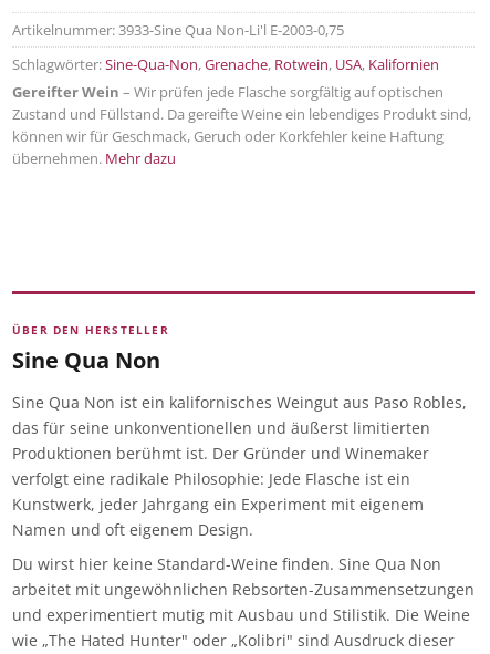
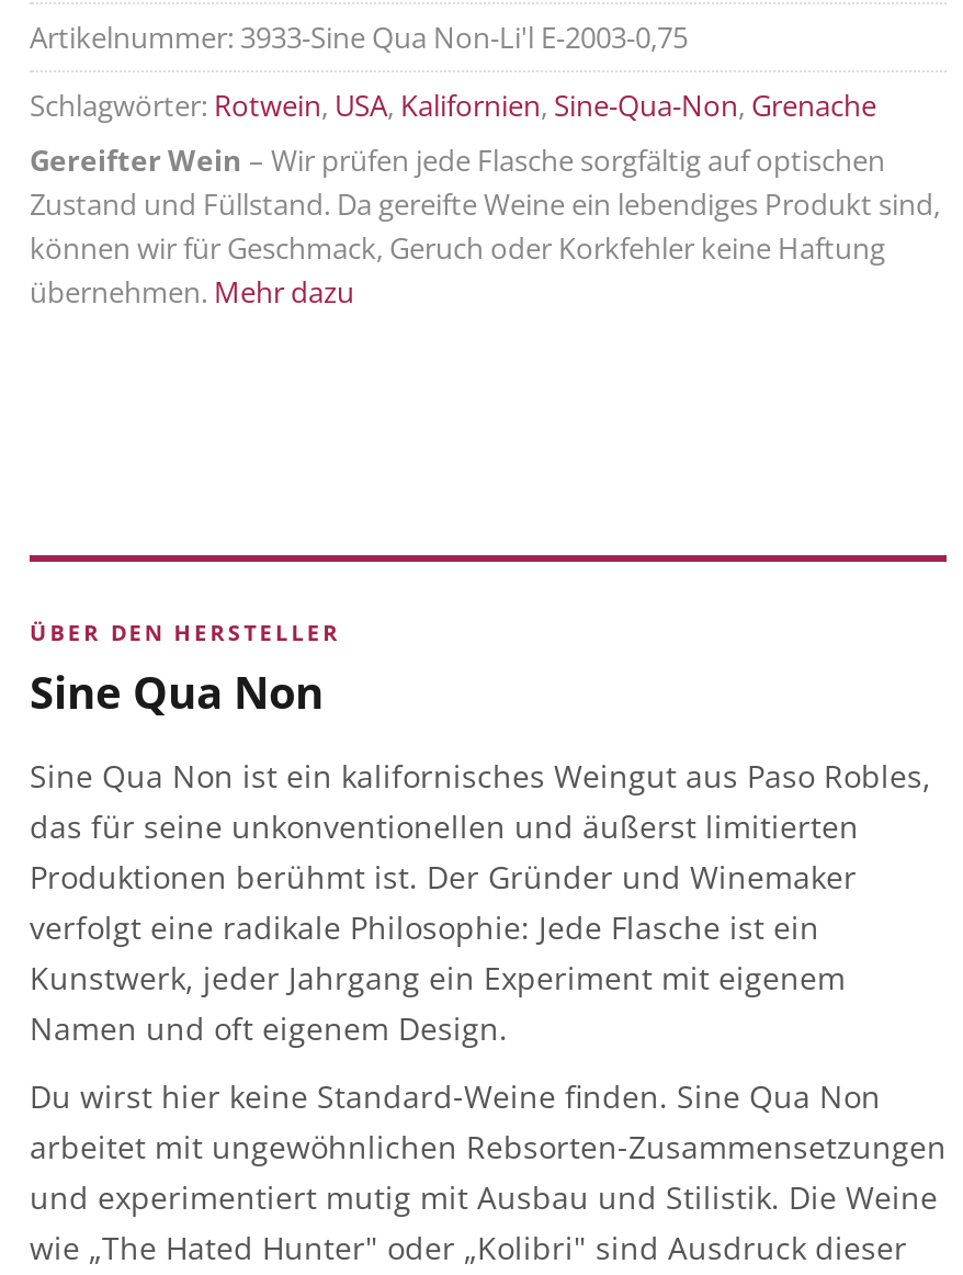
[12,54,439,74] Schlagwörter: Sine-Qua-Non, Grenache, Rotwein, USA, Kalifornien -> [30,85,876,124] Schlagwörter: Rotwein, USA, Kalifornien, Sine-Qua-Non, Grenache

